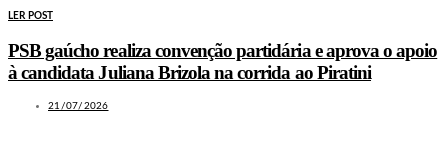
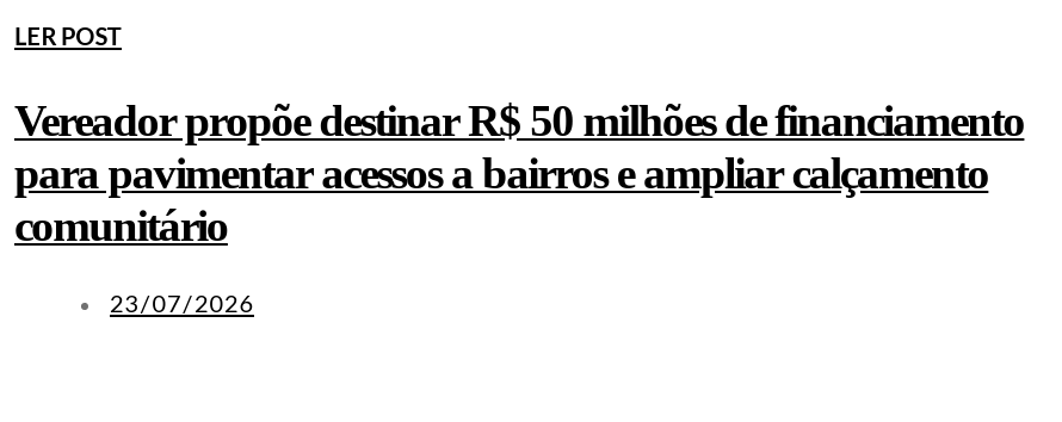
[8,40,437,83] PSB gaúcho realiza convenção partidária e aprova o apoio | à candidata Juliana Brizola na corrida ao Piratini -> [14,95,1024,250] Vereador propõe destinar R$ 50 milhões de financiamento | para pavimentar acessos a bairros e ampliar calçamento | comunitário
[48,101,108,111] 21/07/2026 -> [110,293,254,317] 23/07/2026

